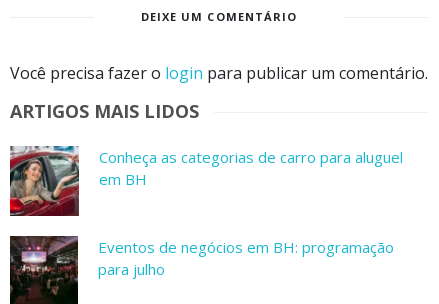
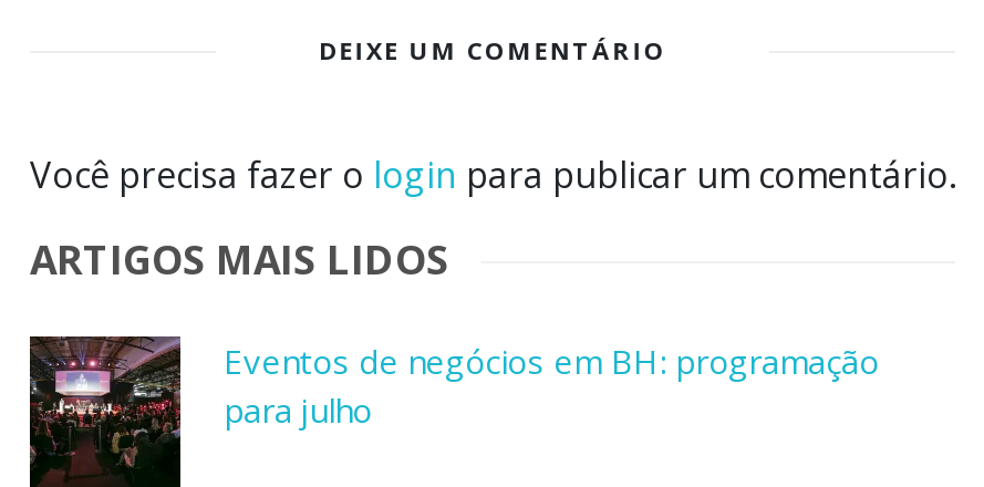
[9,145,403,217] [image] | Conheça as categorias de carro para aluguel | em BH -> none

